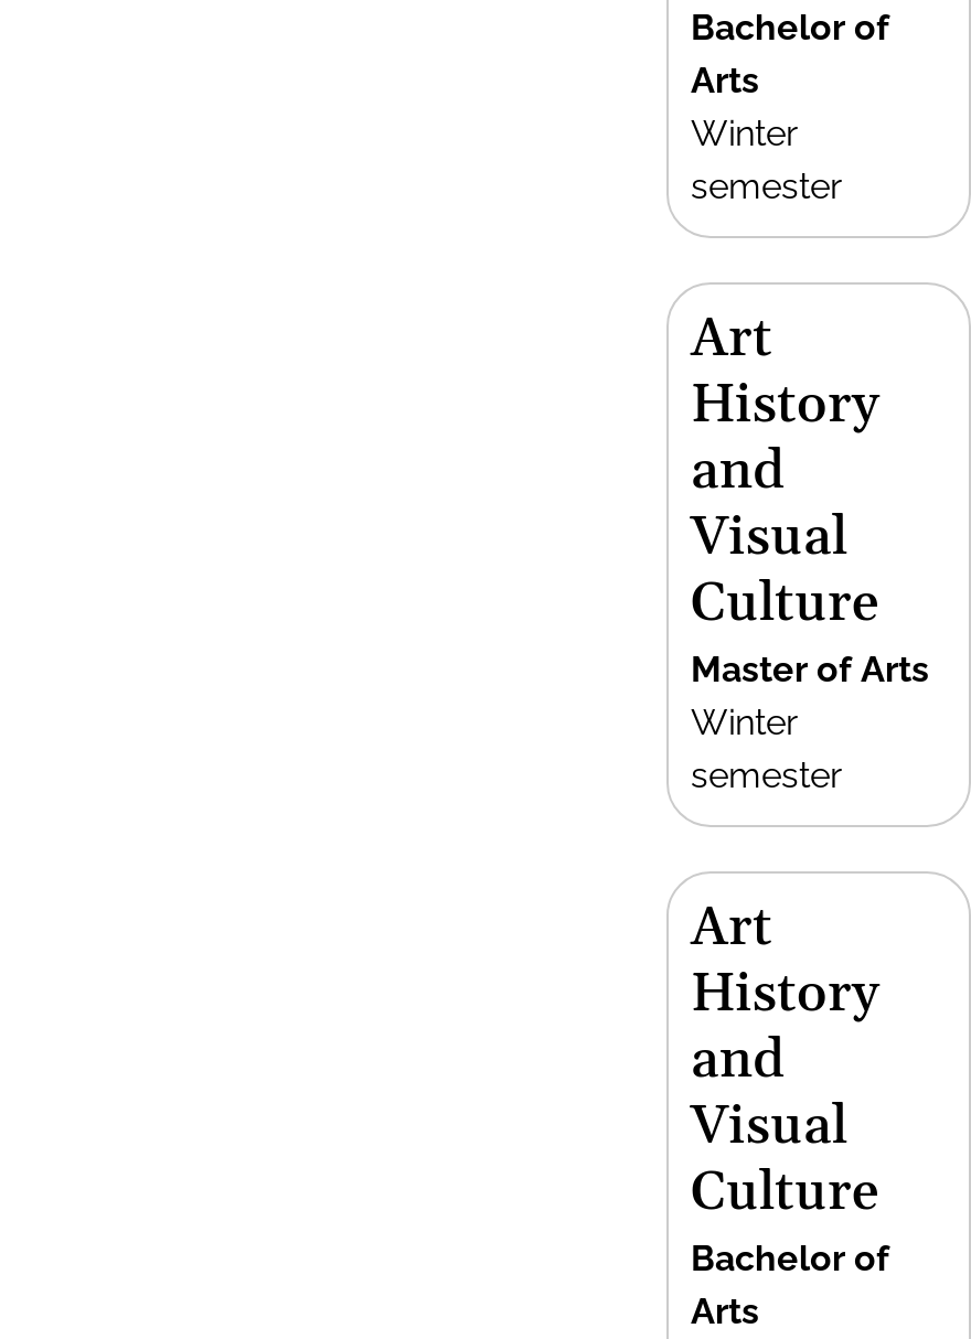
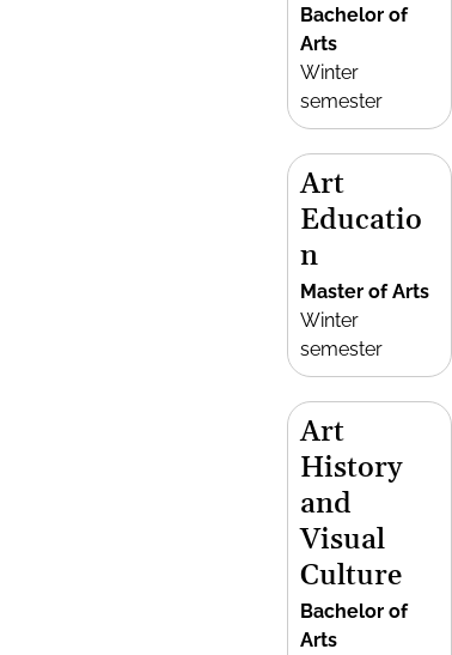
[691,373,878,638] History | and | Visual | Culture -> [300,202,422,274] Educatio | n

